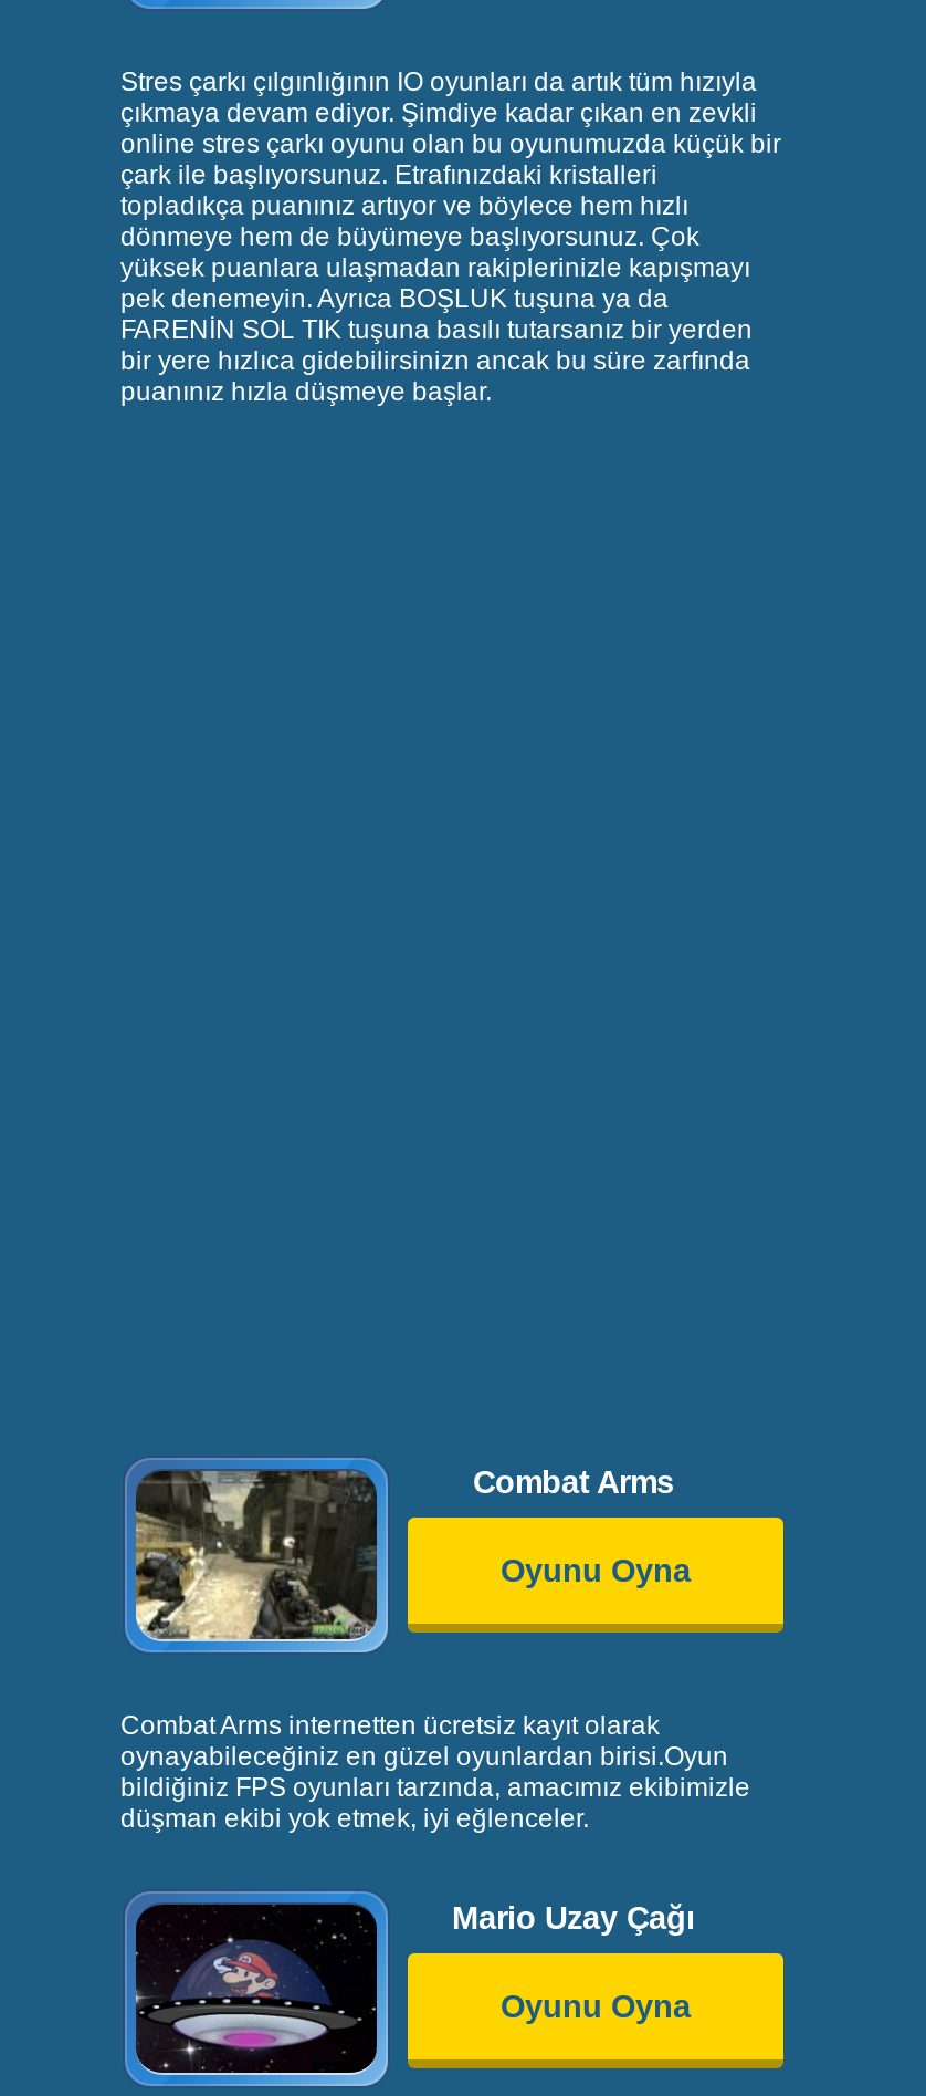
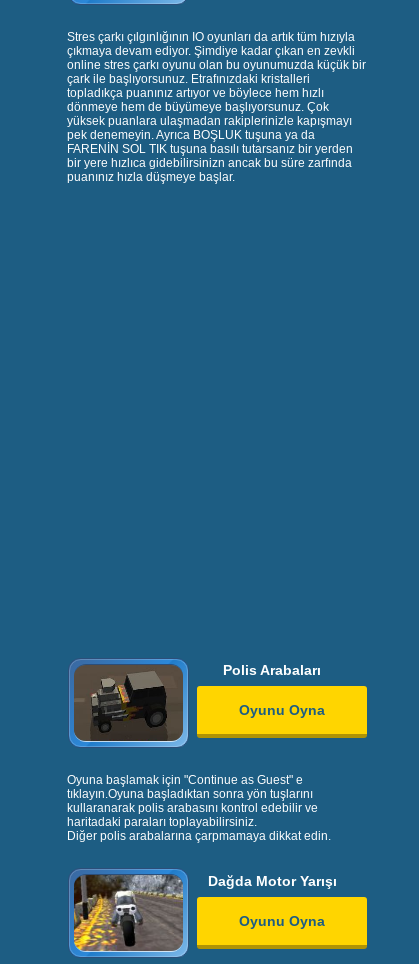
[120,1471,750,1833] [image] | Combat Arms internetten ücretsiz kayıt olarak | oynayabileceğiniz en güzel oyunlardan birisi.Oyun | bildiğiniz FPS oyunları tarzında, amacımız ekibimizle | düşman ekibi yok etmek, iyi eğlenceler. -> [67,665,331,843] [image] | Oyuna başlamak için "Continue as Guest" e | tıklayın.Oyuna başladıktan sonra yön tuşlarını | kullaranarak polis arabasını kontrol edebilir ve | haritadaki paraları toplayabilirsiniz. | Diğer polis arabalarına çarpmamaya dikkat edin.
[473,1465,674,1501] Combat Arms -> [223,662,321,678] Polis Arabaları
[134,1900,695,2075] [image] | Mario Uzay Çağı -> [73,873,336,952] [image] | Dağda Motor Yarışı

